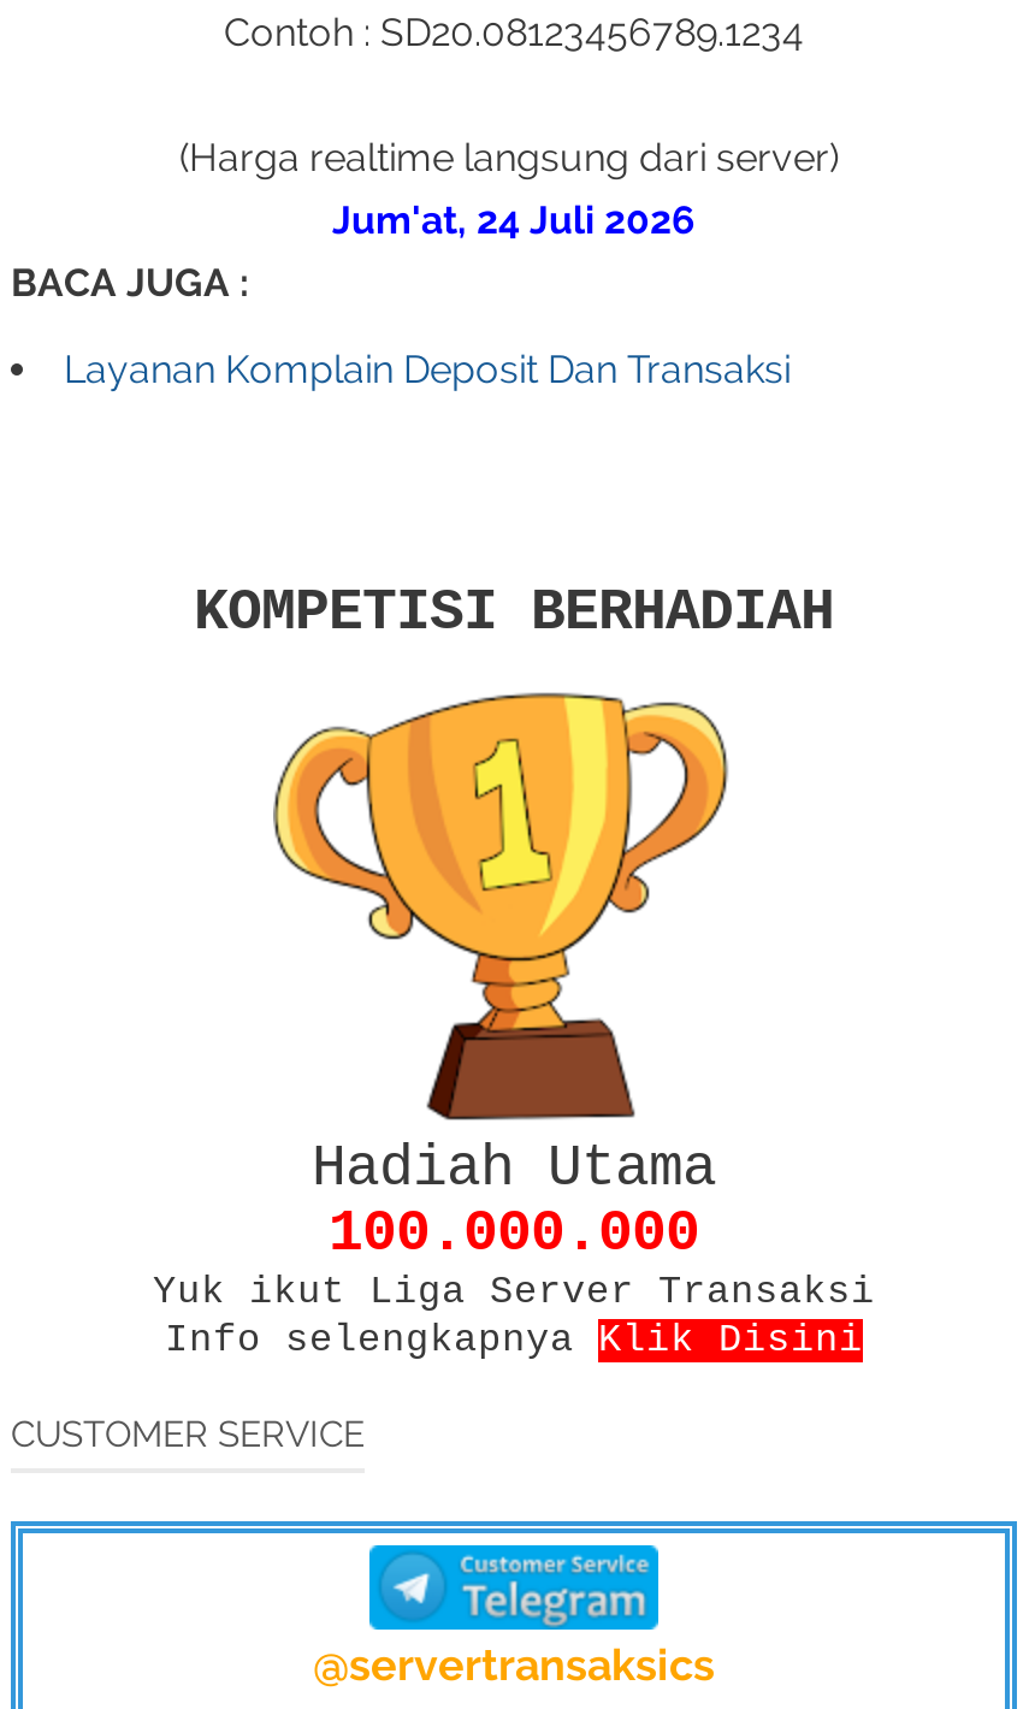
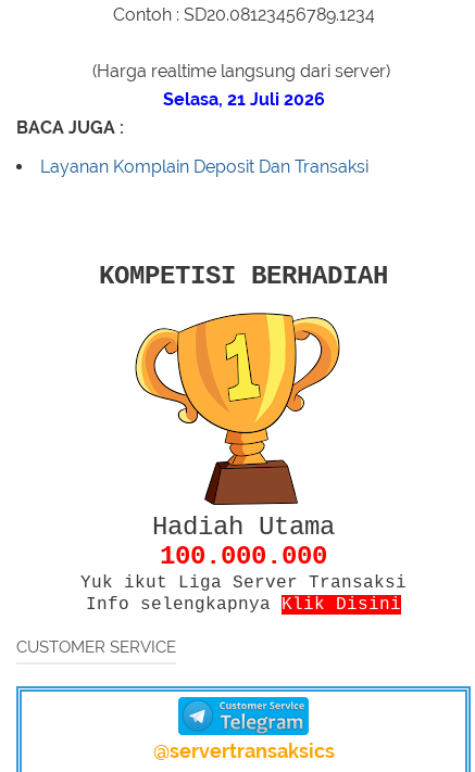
[332,197,696,243] Jum'at, 24 Juli 2026 -> [162,89,324,110] Selasa, 21 Juli 2026

